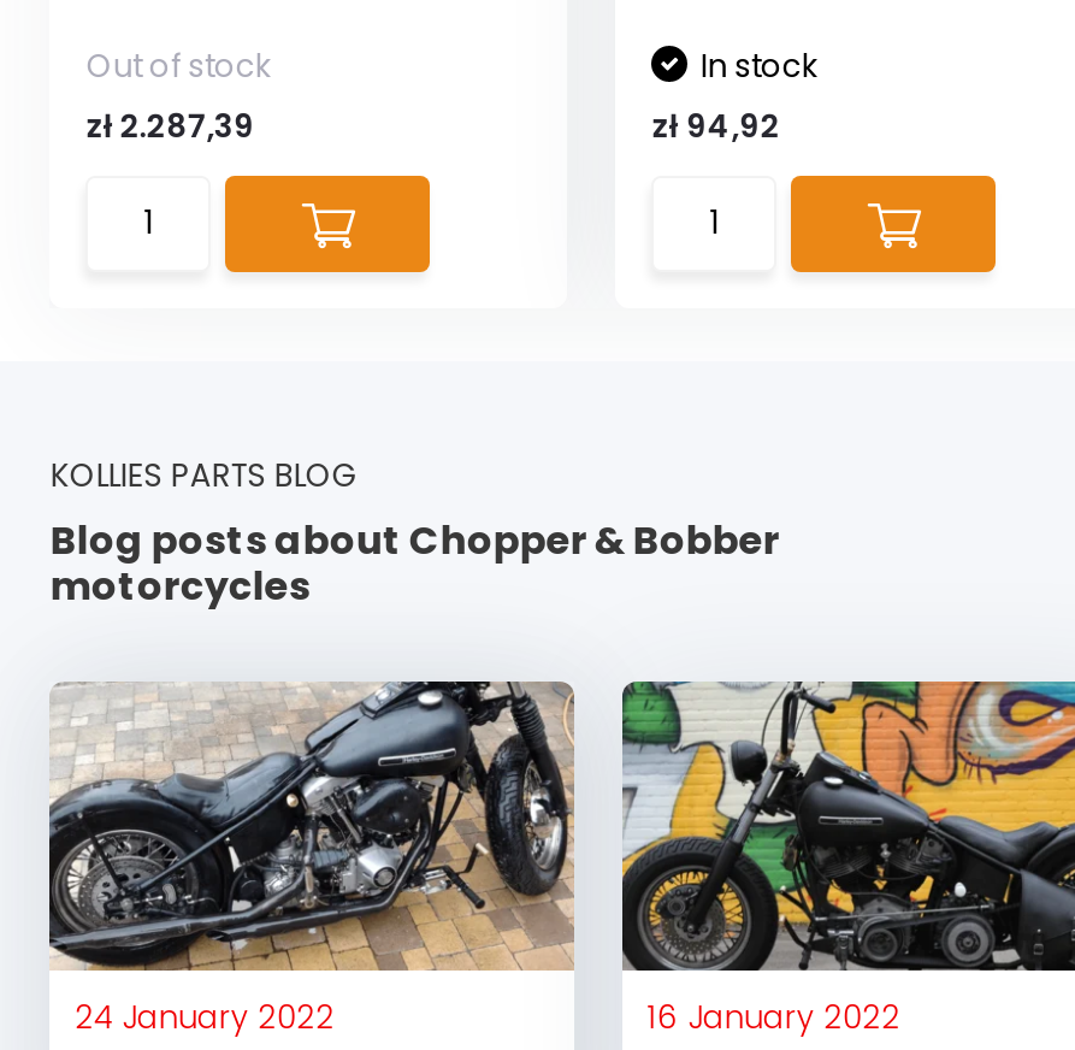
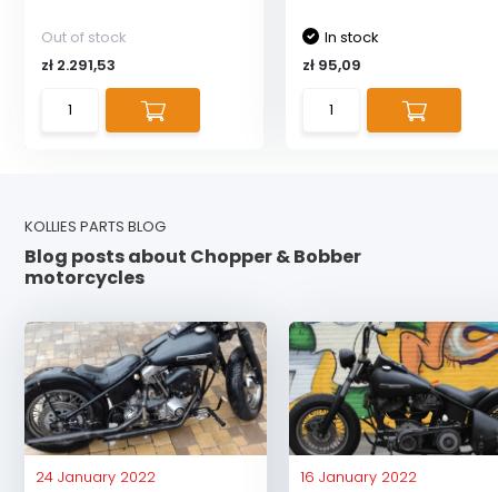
[86,104,255,149] zł 2.287,39 -> [42,55,116,76] zł 2.291,53
[652,104,780,149] zł 94,92 -> [303,55,362,76] zł 95,09

